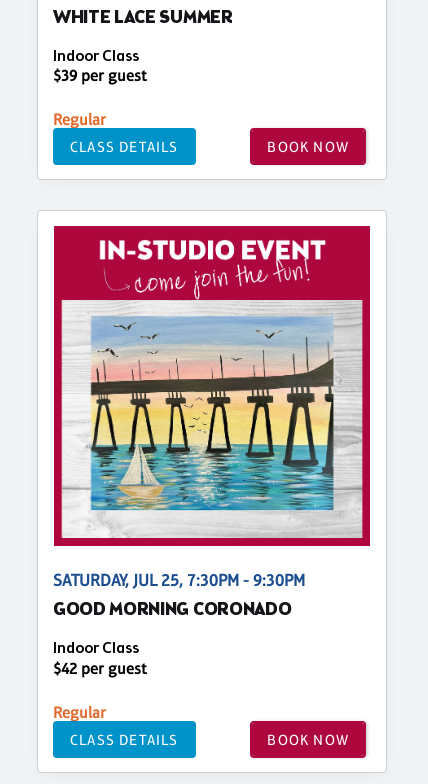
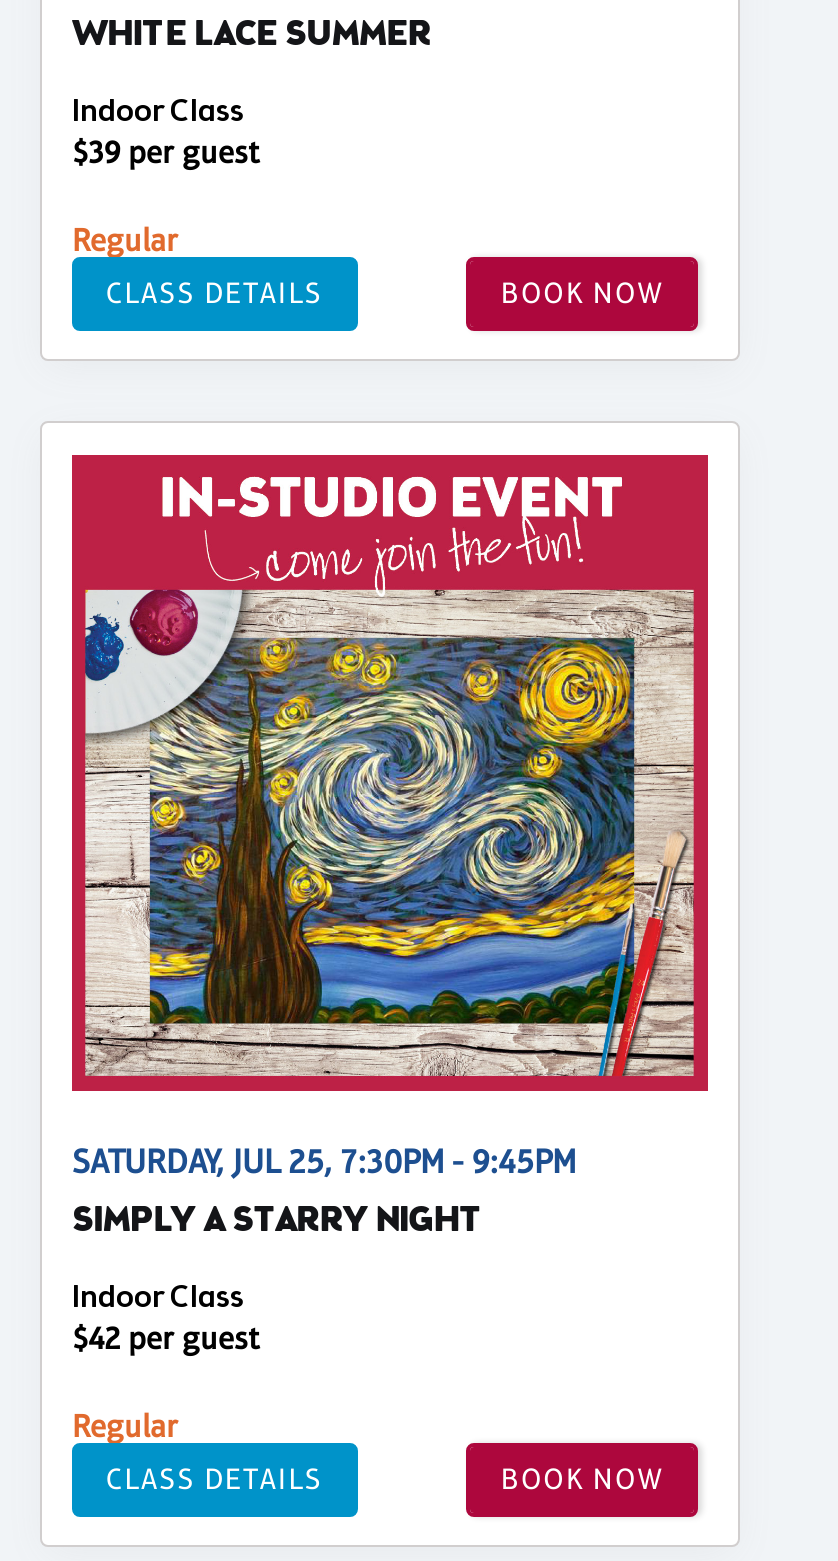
[53,237,365,623] [image] | SATURDAY, JUL 25, 7:30PM - 9:30PM | GOOD MORNING CORONADO -> [72,452,708,1247] [image] | SATURDAY, JUL 25, 7:30PM - 9:45PM | SIMPLY A STARRY NIGHT

